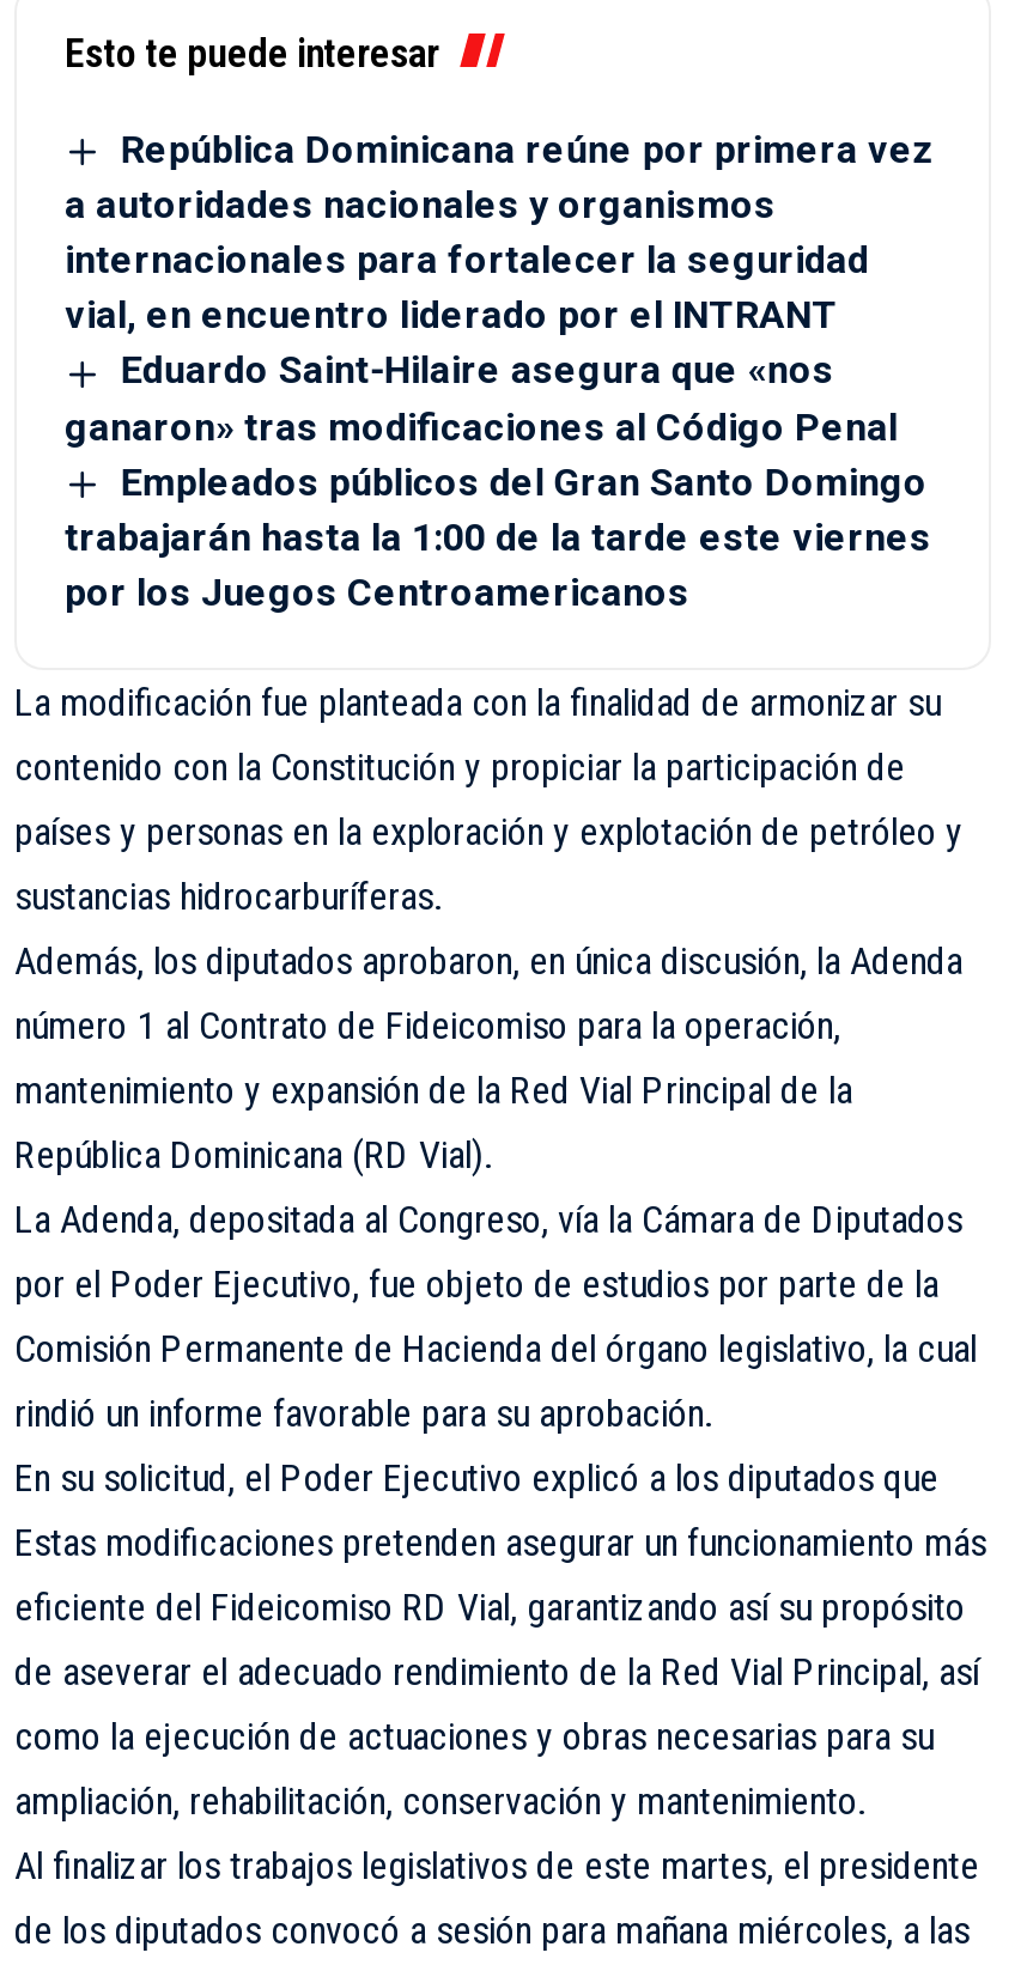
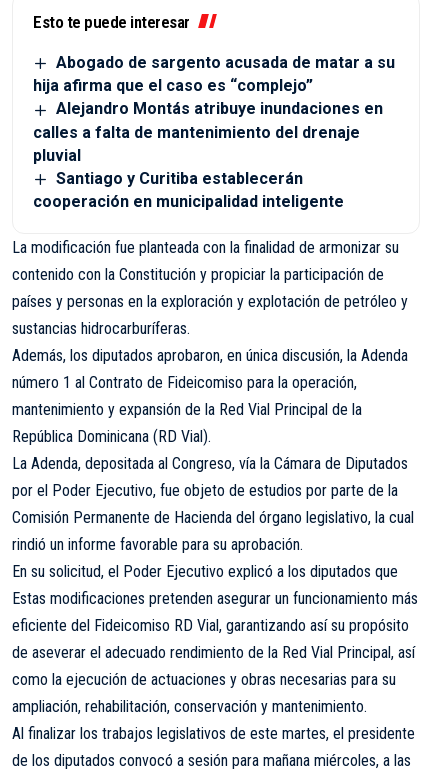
[65,127,935,615] República Dominicana reúne por primera vez | a autoridades nacionales y organismos | internacionales para fortalecer la seguridad | vial, en encuentro liderado por el INTRANT | Eduardo Saint-Hilaire asegura que «nos | ganaron» tras modificaciones al Código Penal | Empleados públicos del Gran Santo Domingo | trabajarán hasta la 1:00 de la tarde este viernes | por los Juegos Centroamericanos -> [33,53,395,211] Abogado de sargento acusada de matar a su | hija afirma que el caso es “complejo” | Alejandro Montás atribuye inundaciones en | calles a falta de mantenimiento del drenaje | pluvial | Santiago y Curitiba establecerán | cooperación en municipalidad inteligente

